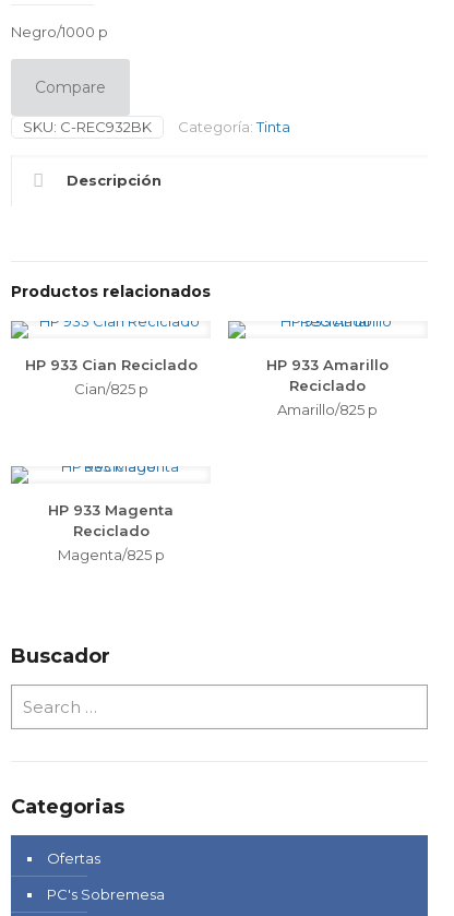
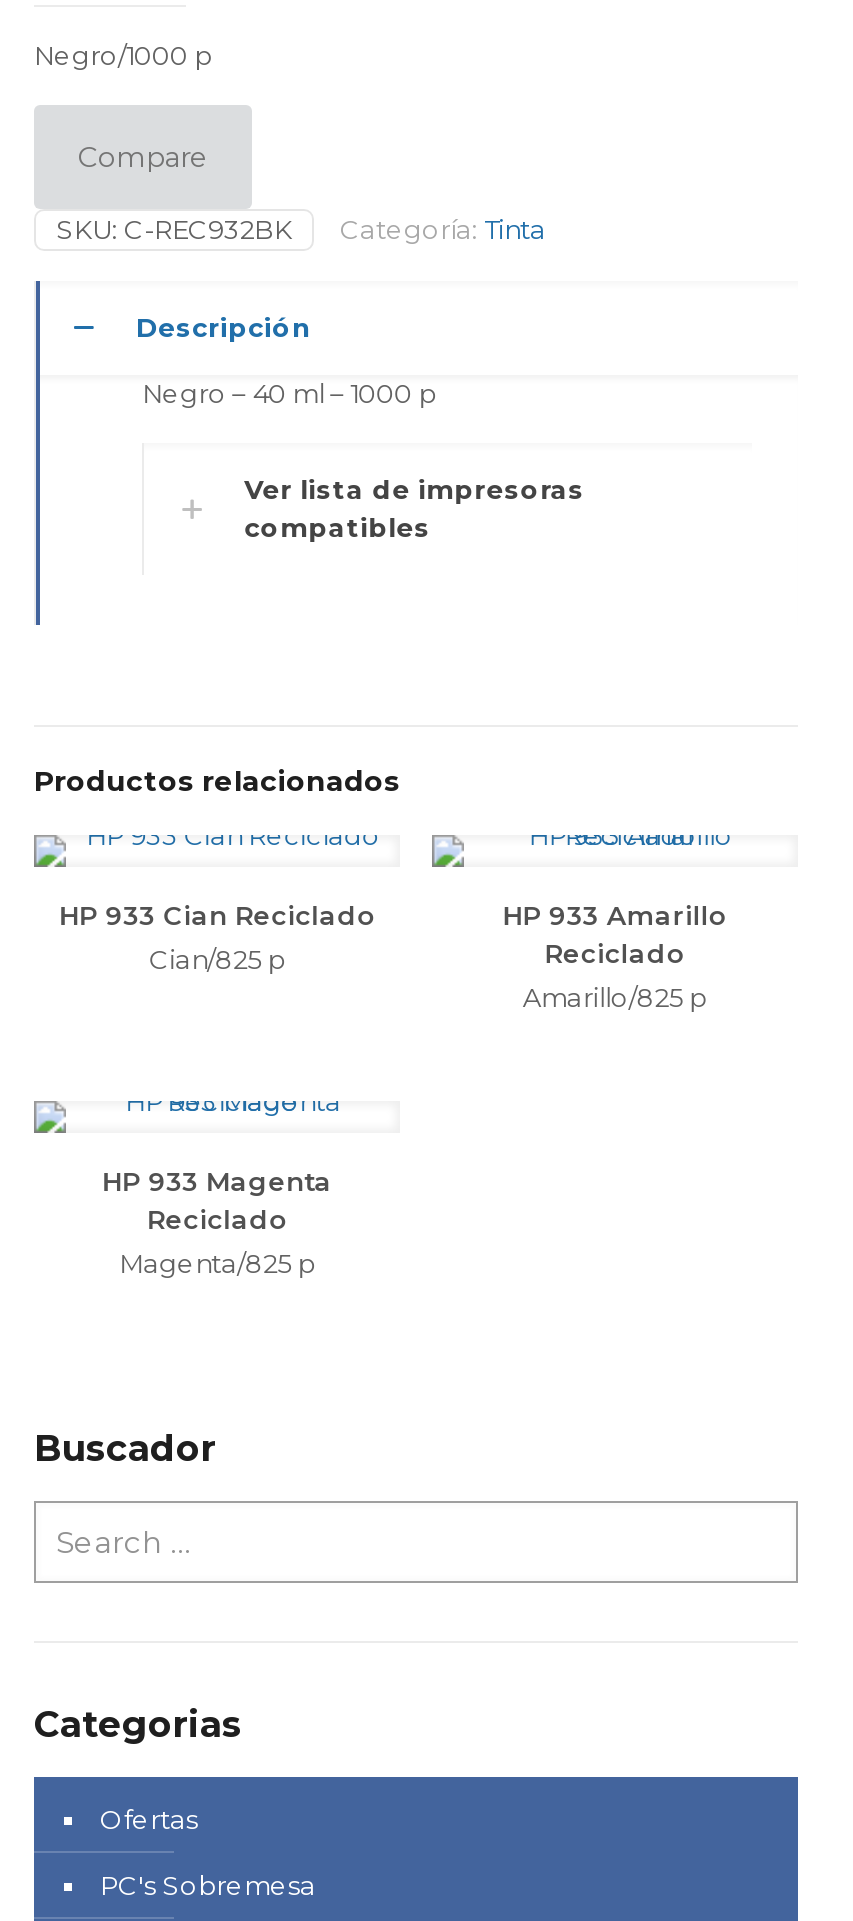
none -> [142,377,584,543] Negro – 40 ml – 1000 p | Ver lista de impresoras | compatibles

